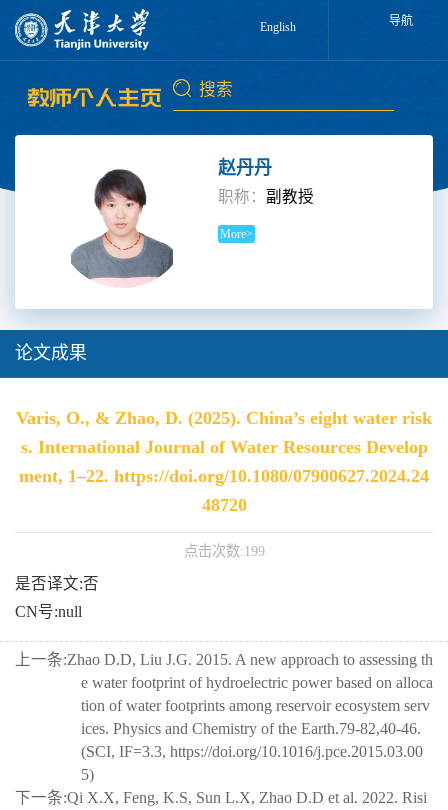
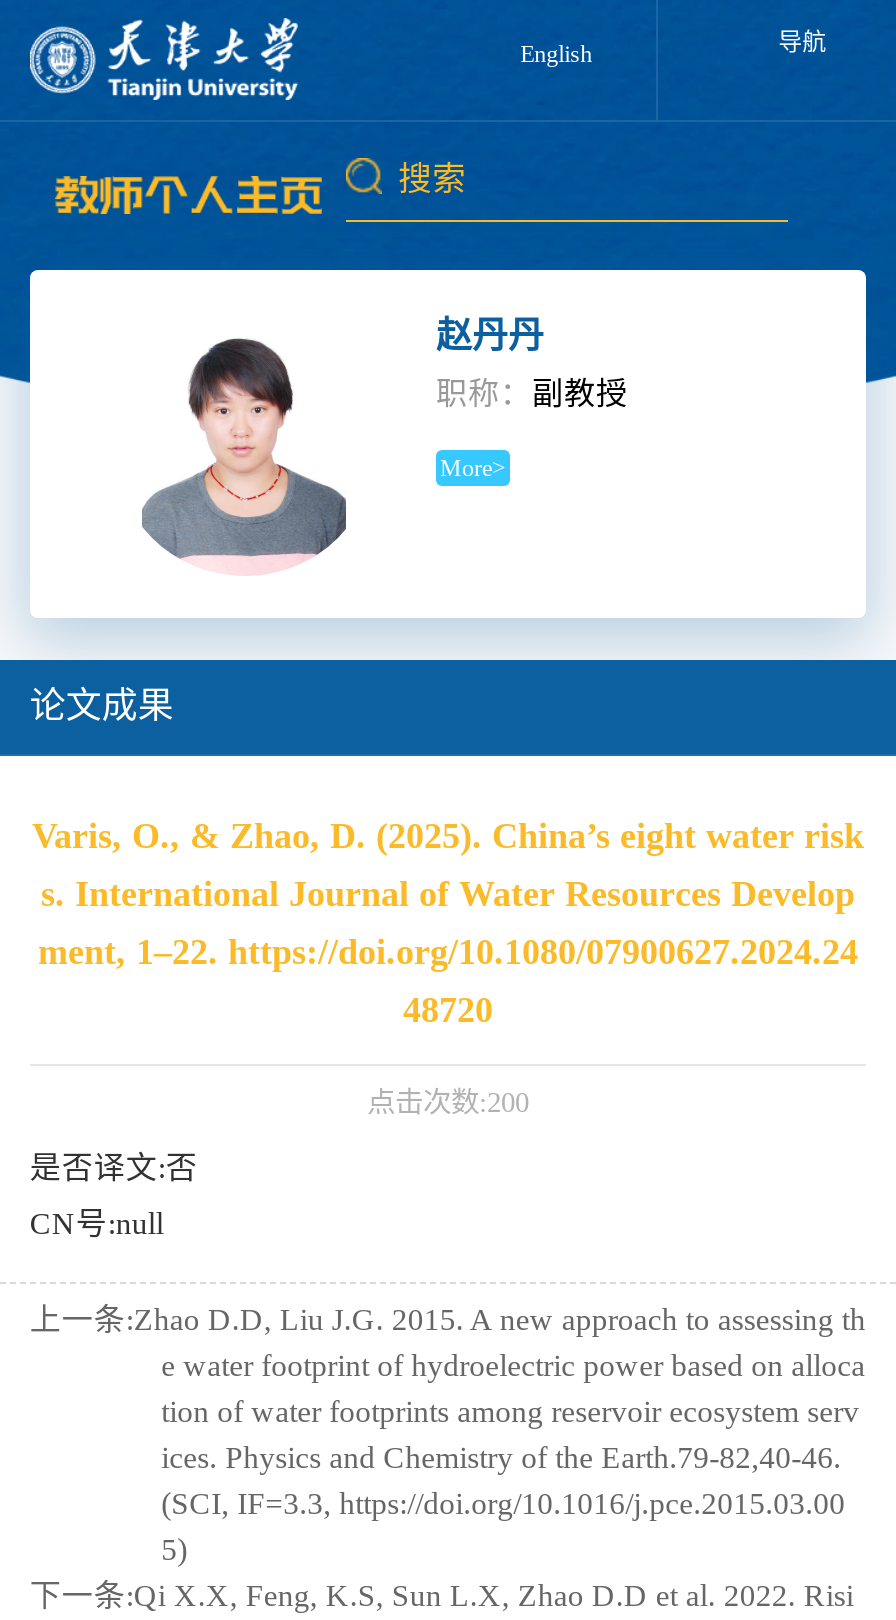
[183,543,264,559] 点击次数:199 -> [367,1087,529,1119] 点击次数:200

